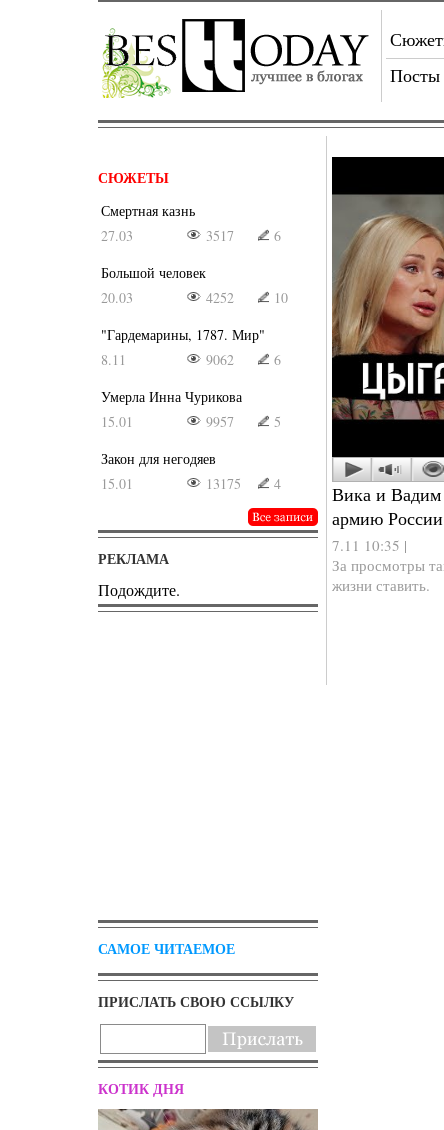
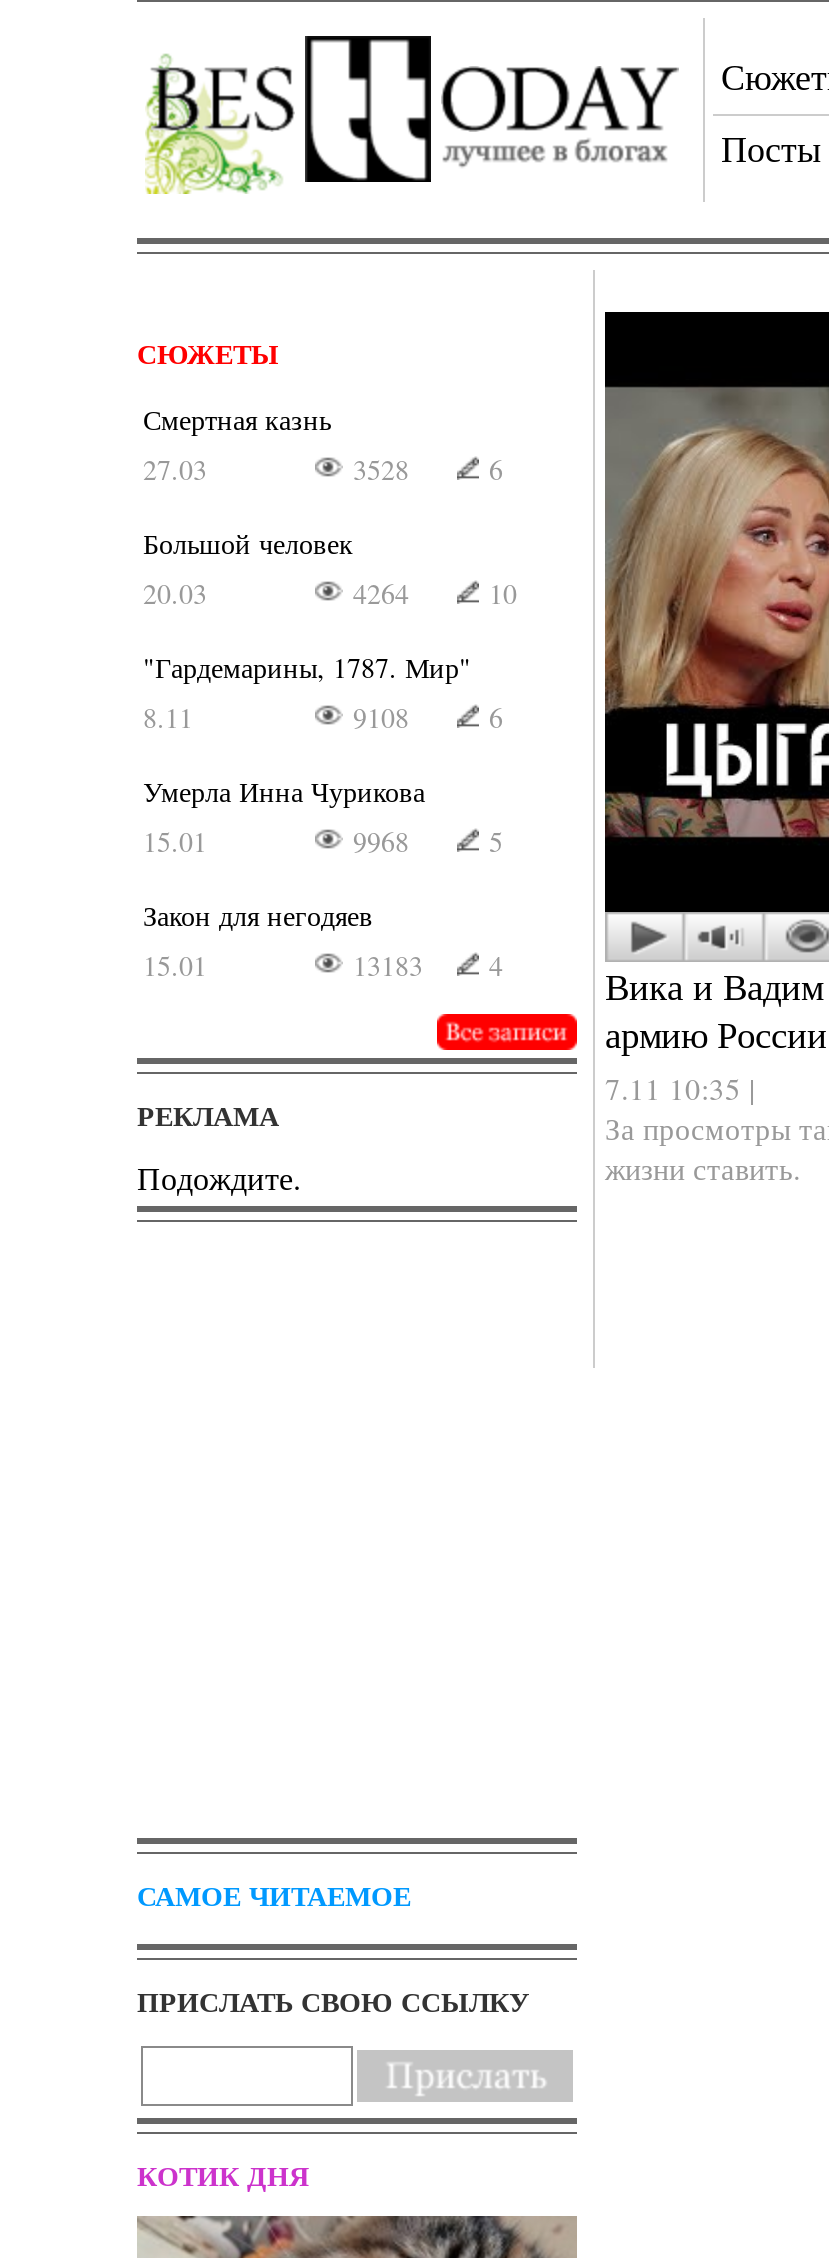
[201,226,281,245] 3517 6 -> [343,450,503,488] 3528 6
[201,288,288,307] 4252 10 -> [343,574,517,612] 4264 10
[201,350,281,369] 9062 6 -> [343,698,503,736] 9108 6
[201,412,281,431] 9957 5 -> [343,822,503,860] 9968 5
[201,474,281,493] 13175 4 -> [343,946,503,984] 13183 4

